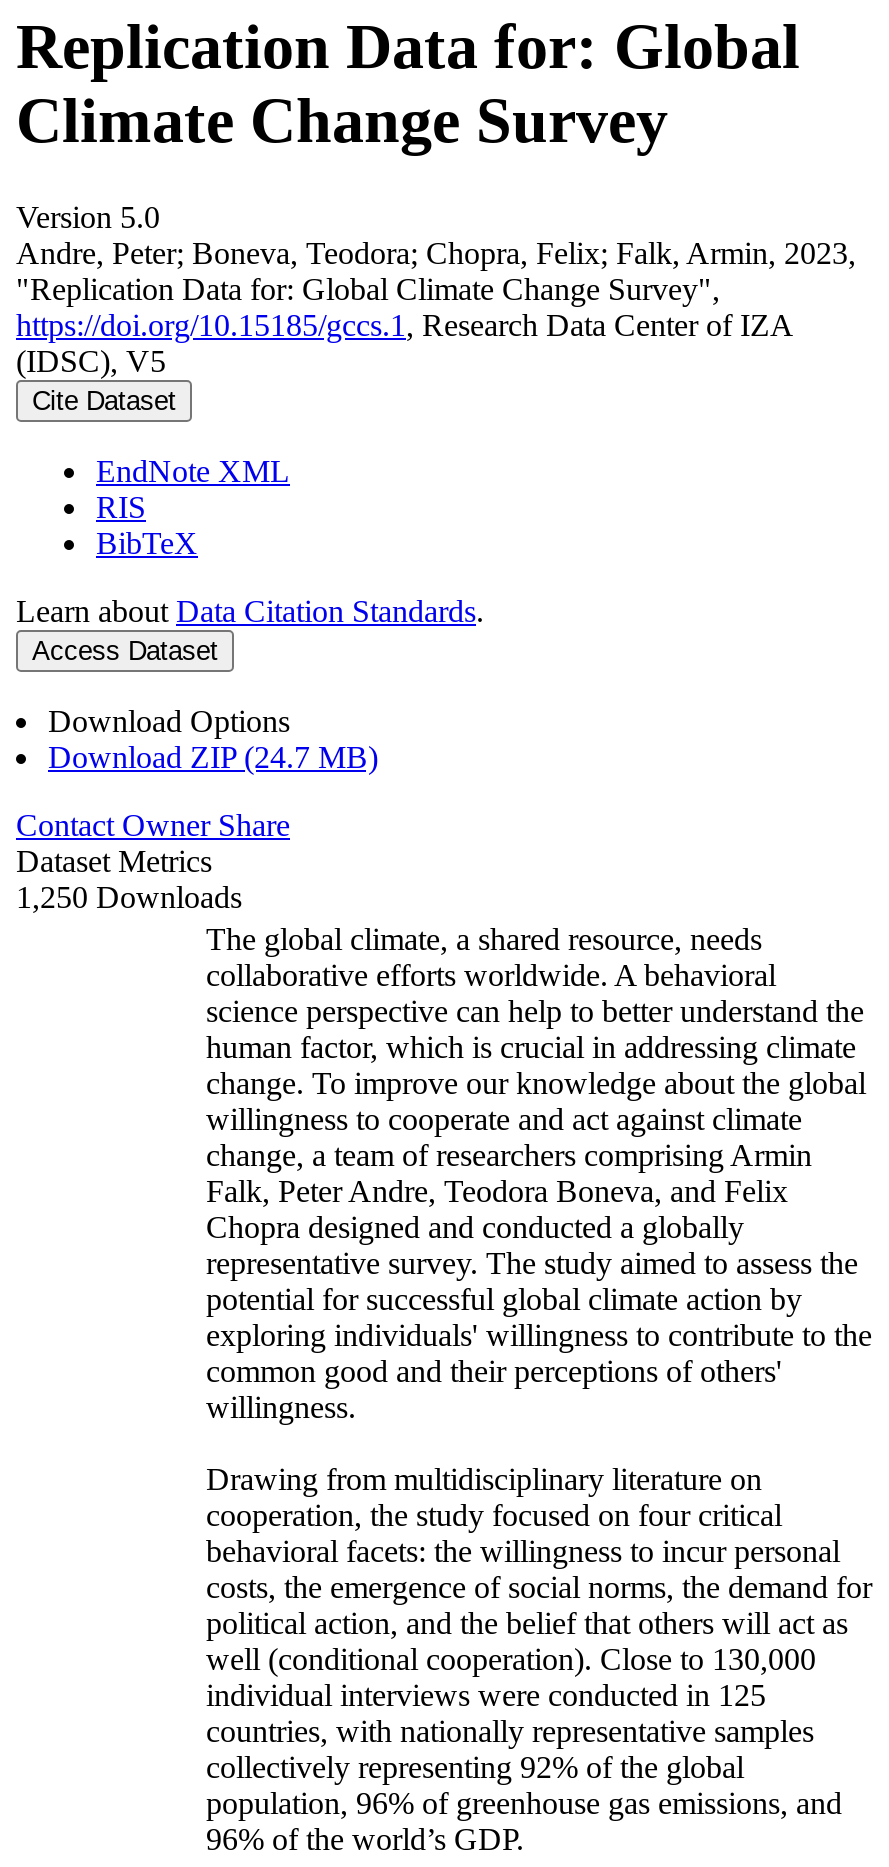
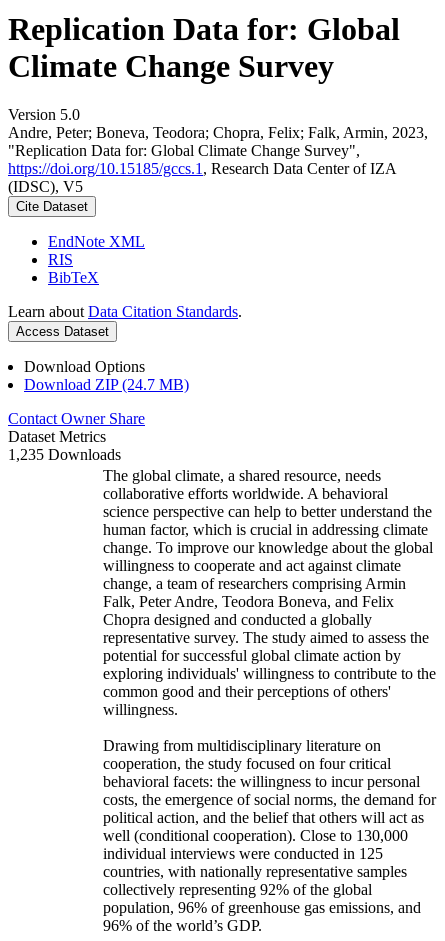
[16,881,242,915] 1,250 Downloads -> [8,446,121,463] 1,235 Downloads

